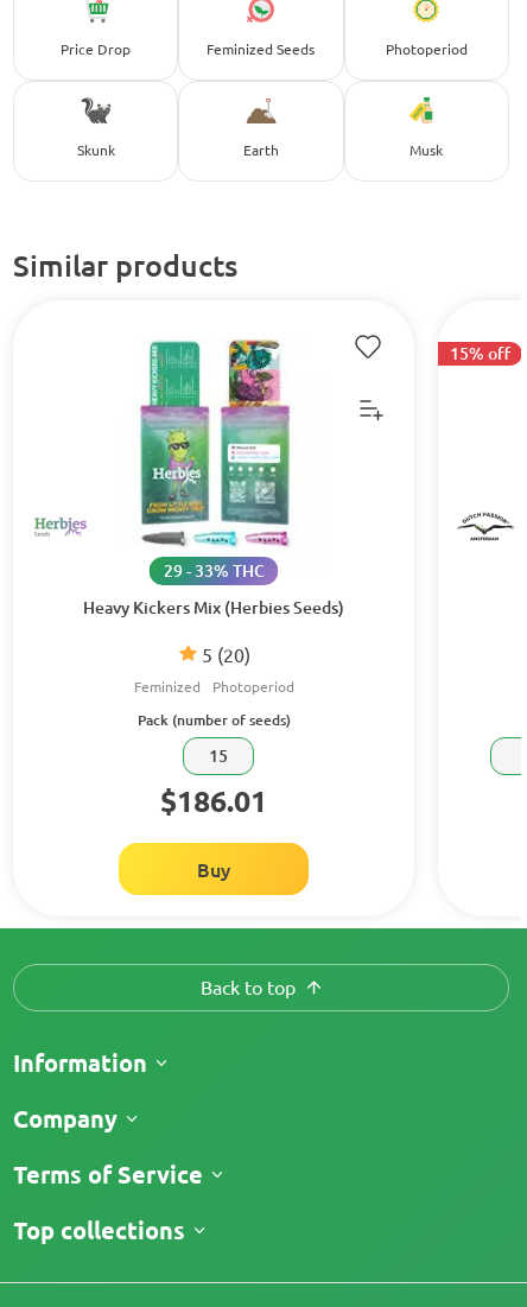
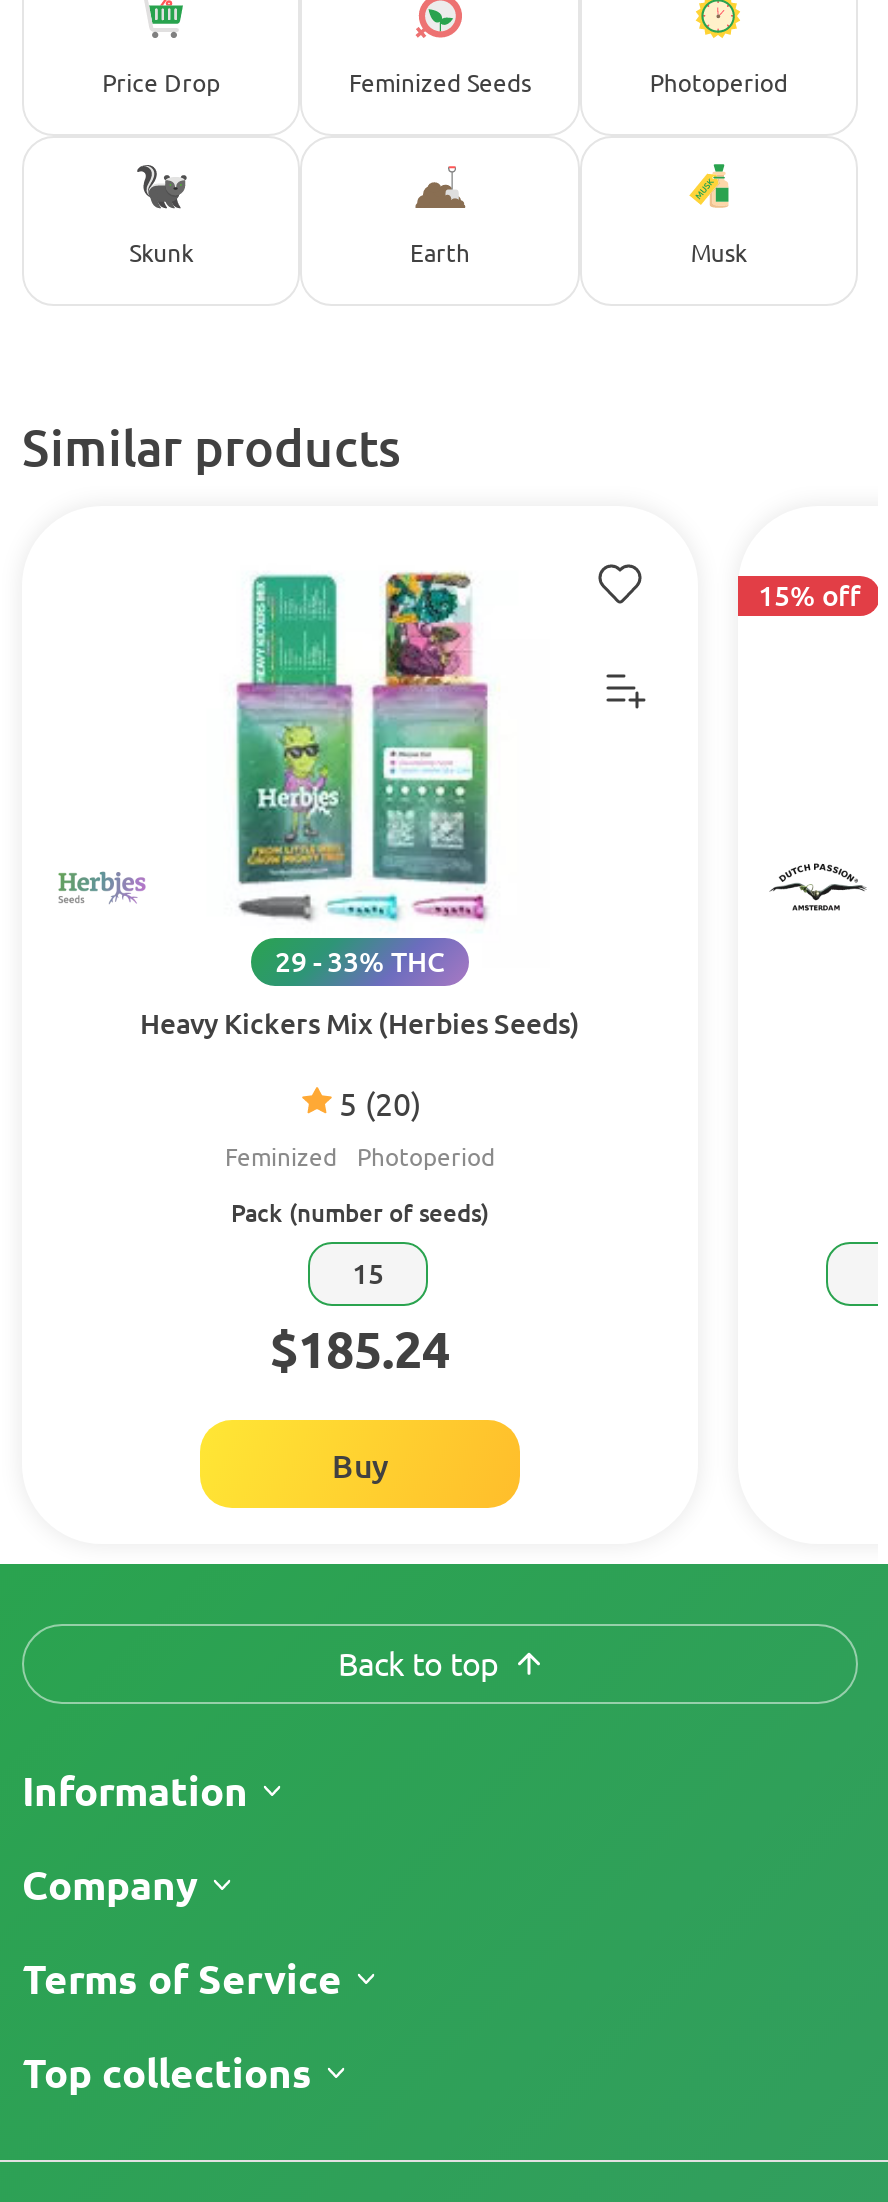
[160,781,267,819] $186.01 -> [270,1315,450,1379] $185.24

